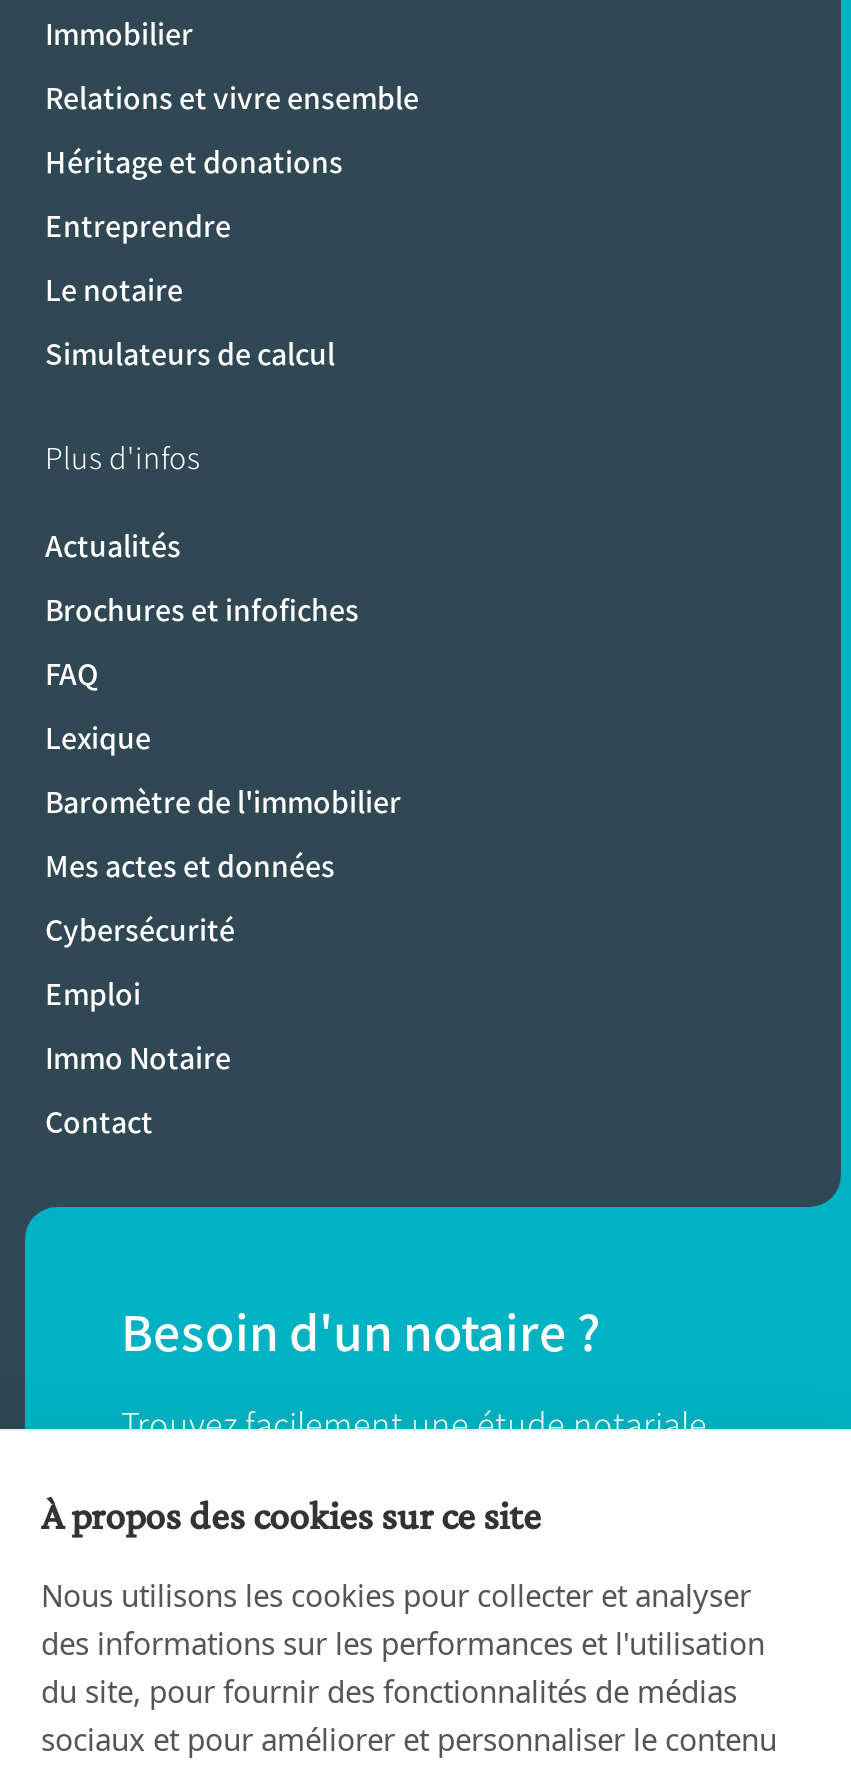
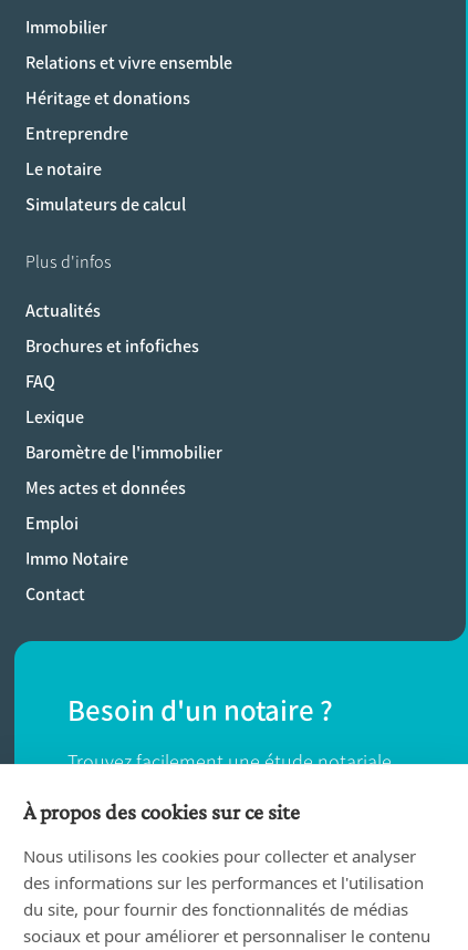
[45,911,235,949] Cybersécurité -> none

